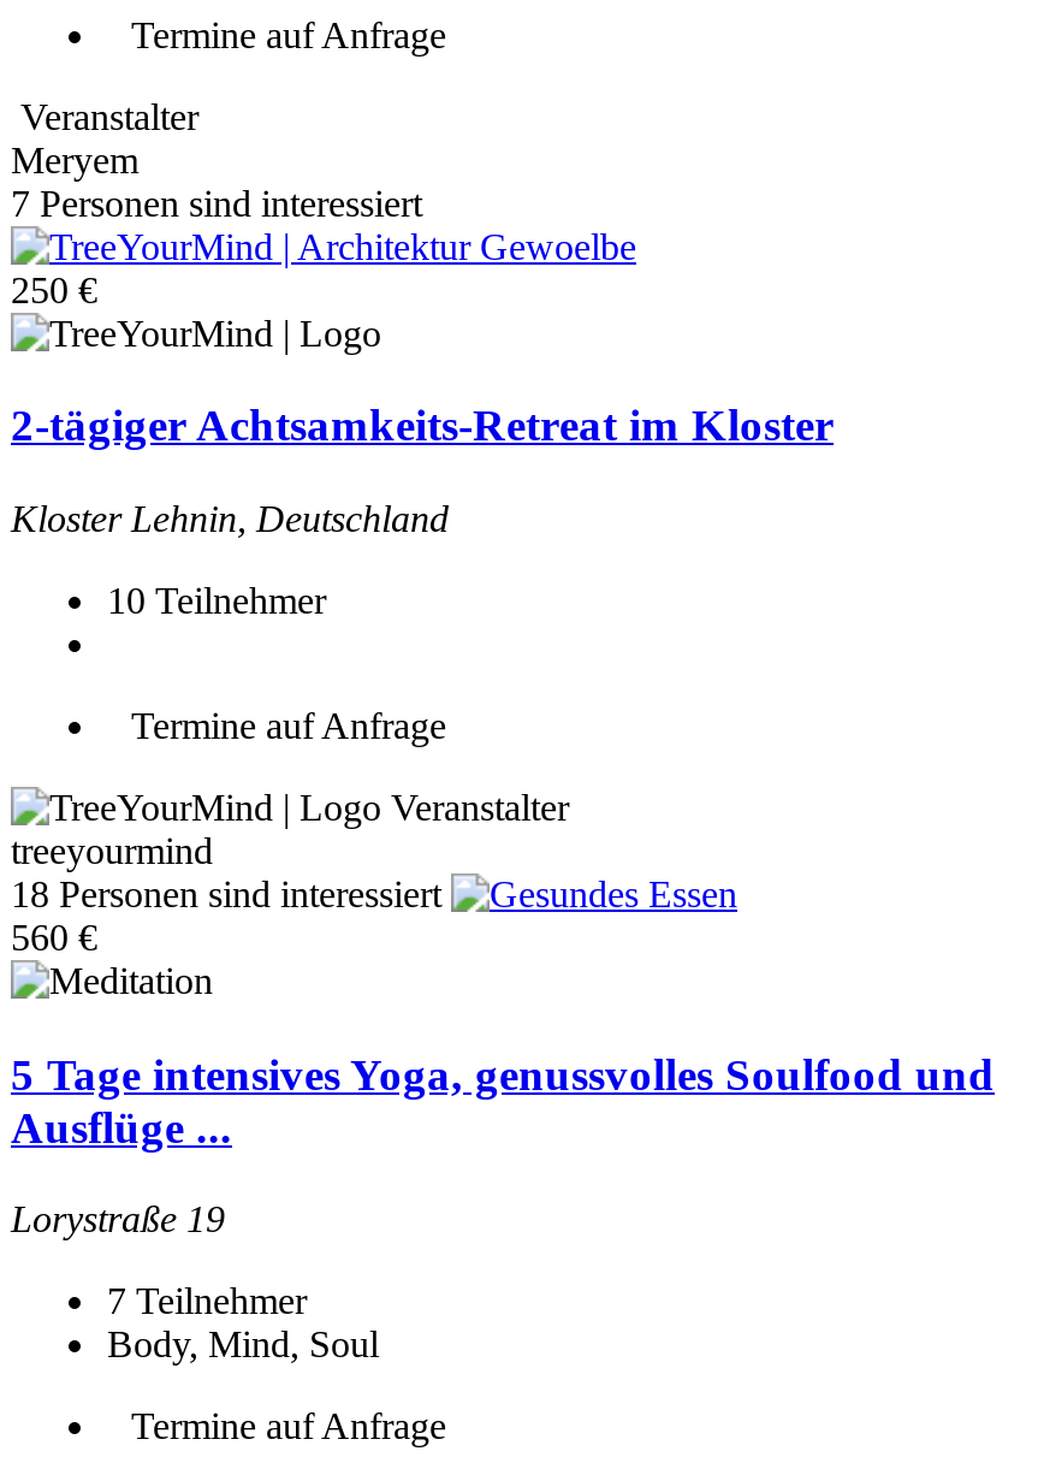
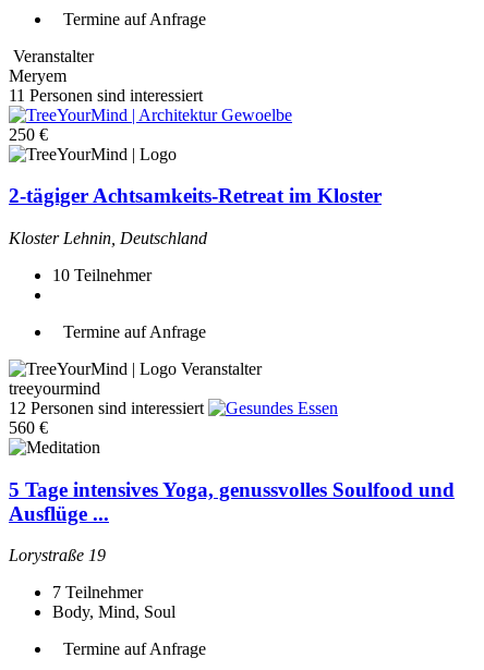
[11,182,422,223] 7 Personen sind interessiert -> [9,86,203,104] 11 Personen sind interessiert
[11,873,441,914] 18 Personen sind interessiert -> [9,399,204,417] 12 Personen sind interessiert

